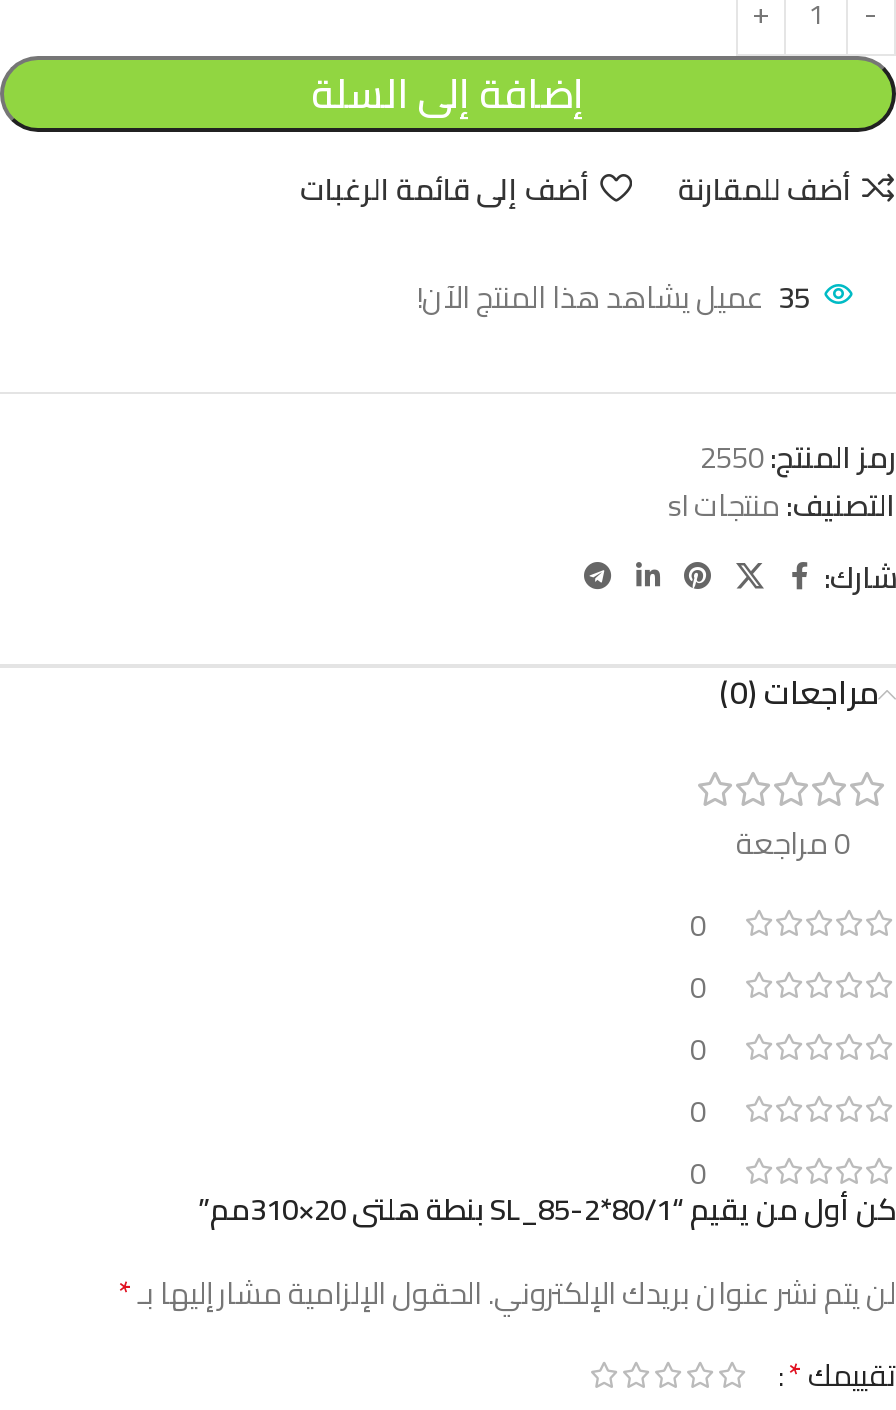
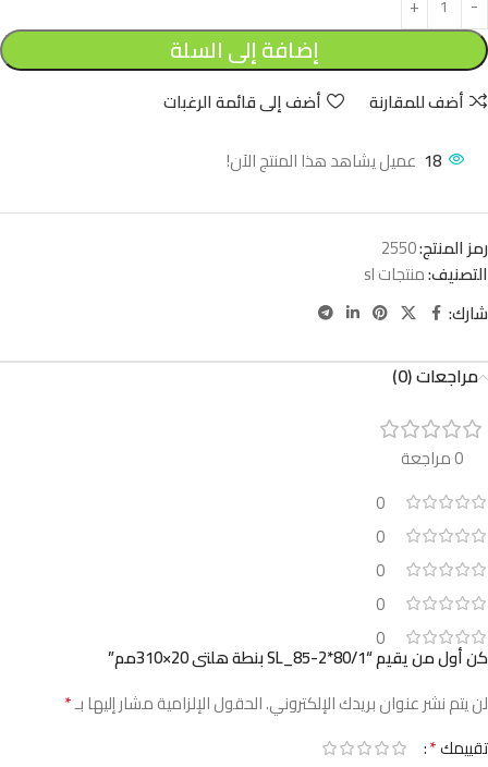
[416,268,810,326] 35 عميل يشاهد هذا المنتج الآن! -> [227,145,441,176] 18 عميل يشاهد هذا المنتج الآن!

